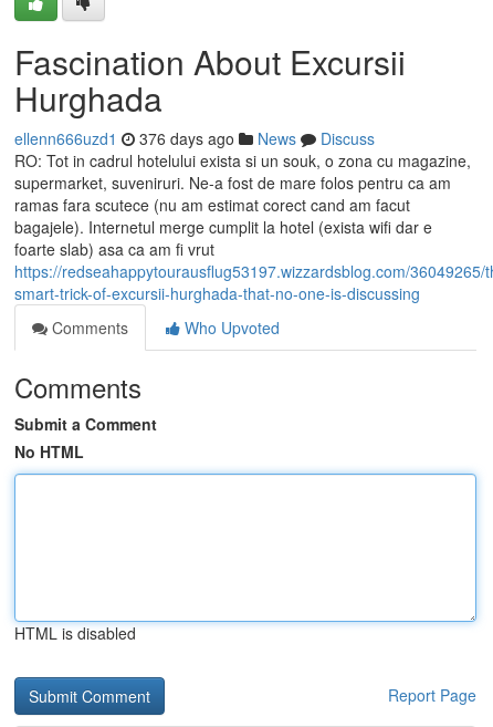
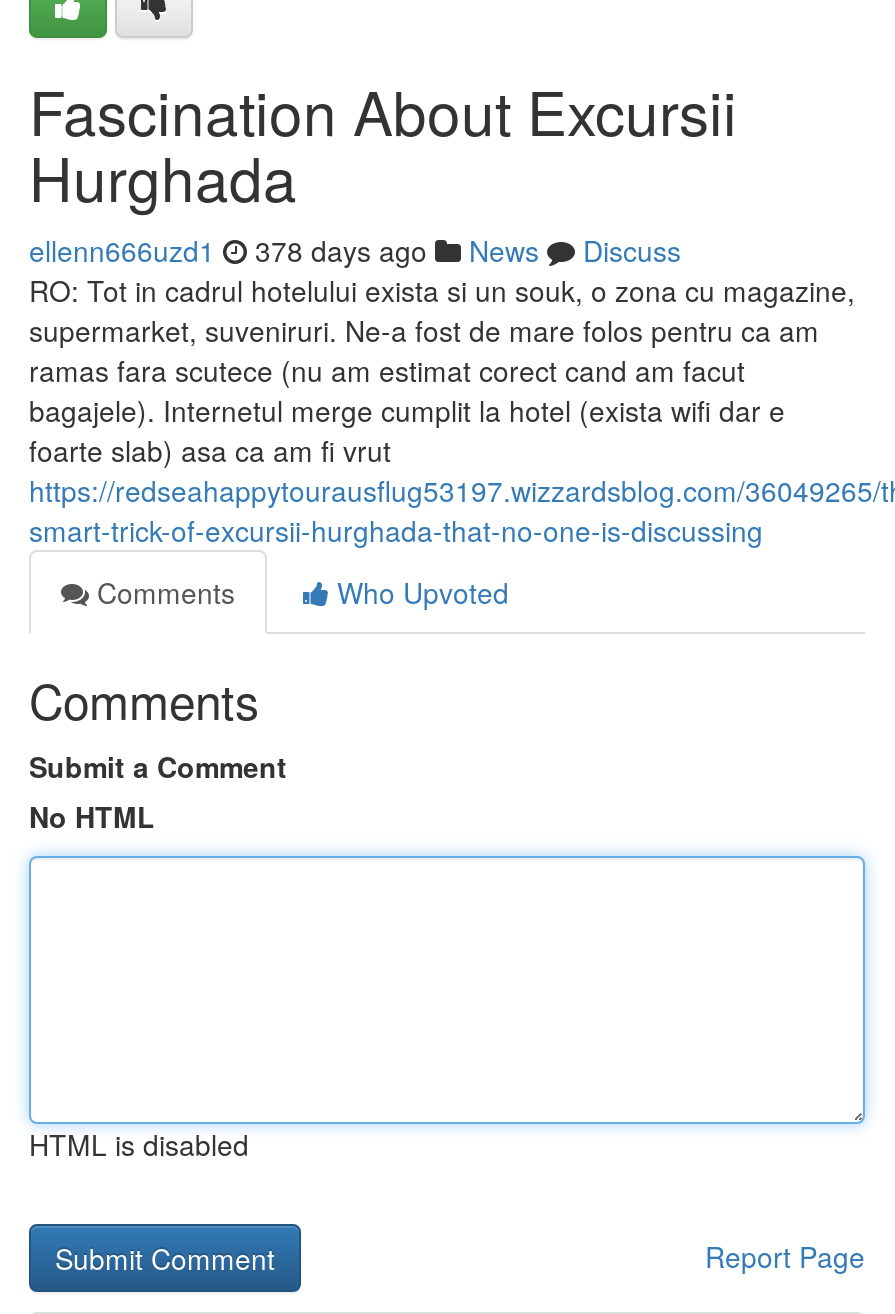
[14,127,375,149] ellenn666uzd1 376 days ago News Discuss -> [29,230,681,270] ellenn666uzd1 378 days ago News Discuss

